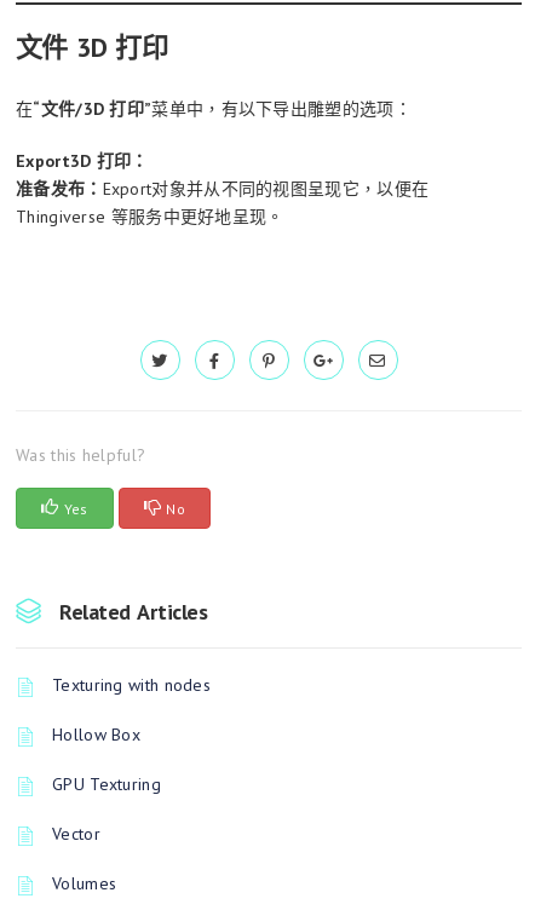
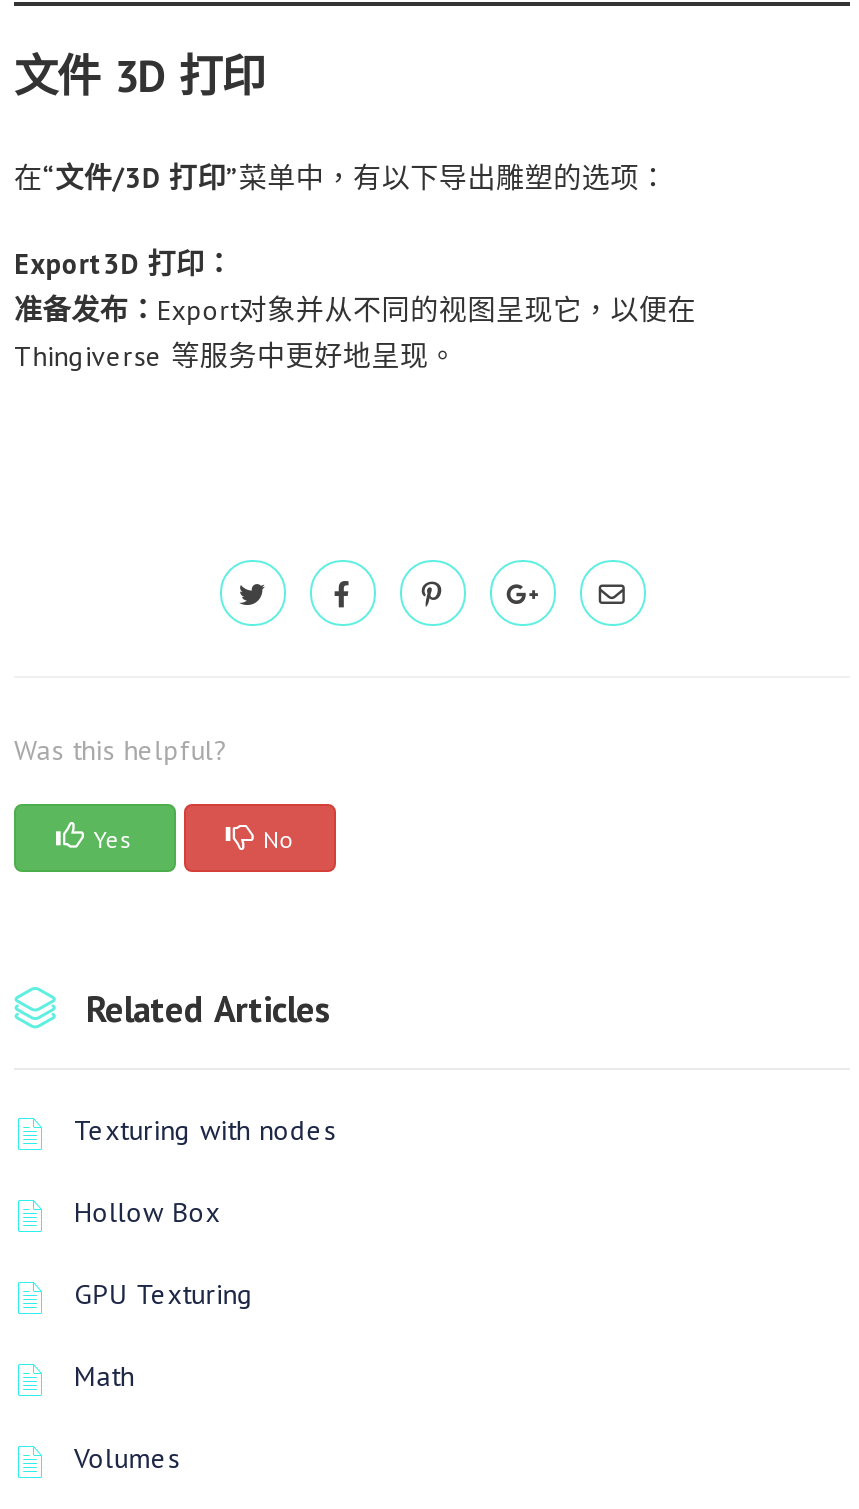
[52,822,100,844] Vector -> [74,1357,134,1393] Math

